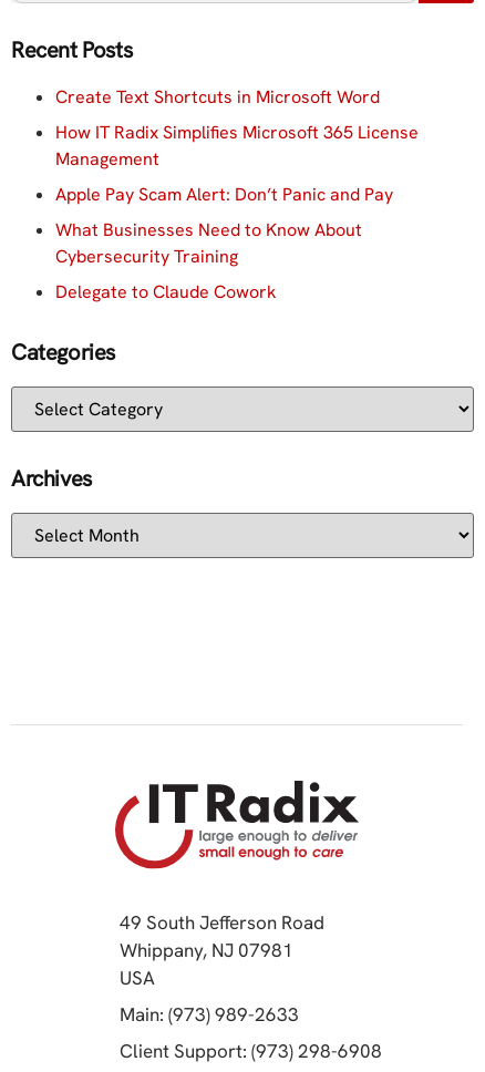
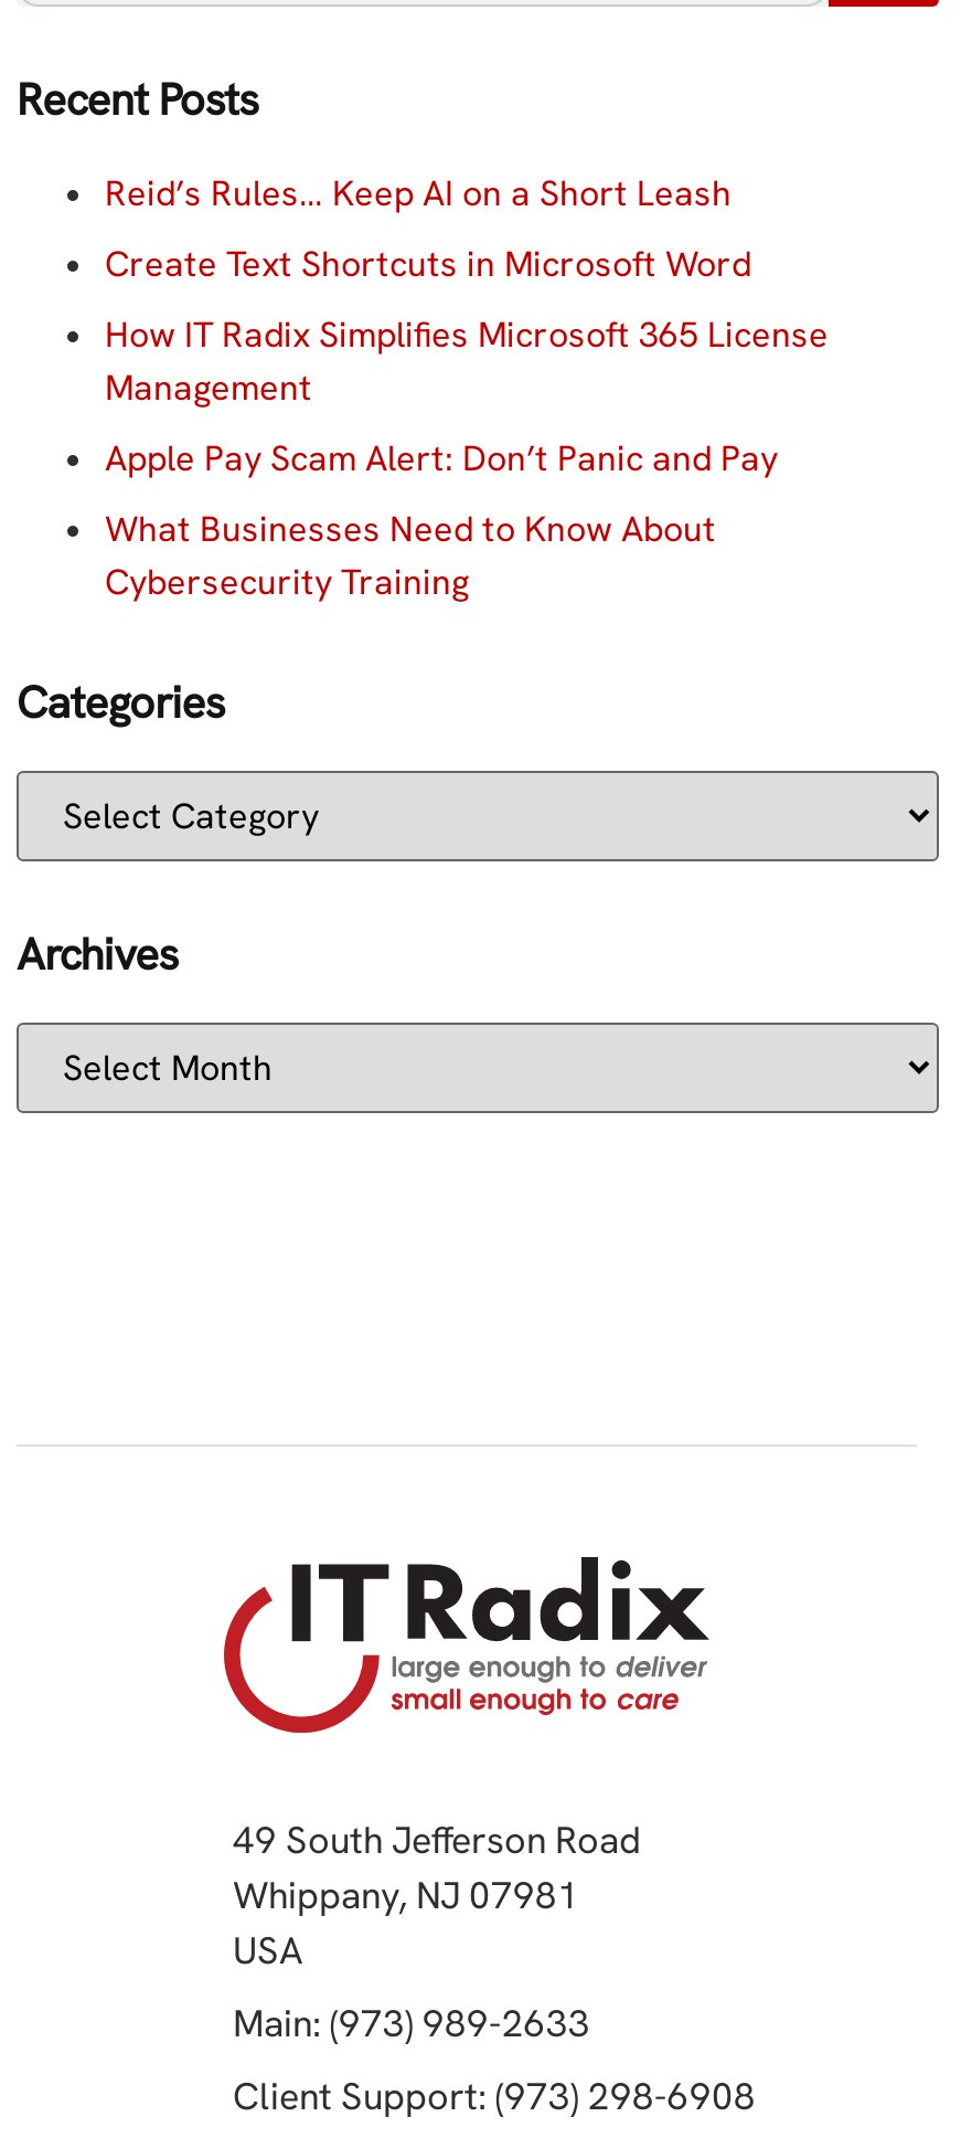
none -> [105,171,732,217] Reid’s Rules… Keep AI on a Short Leash
moved [55,85,419,268] -> [105,241,829,606]: Create Text Shortcuts in Microsoft Word | How IT Radix Simplifies Microsoft 365 License | Management | Apple Pay Scam Alert: Don’t Panic and Pay | What Businesses Need to Know About | Cybersecurity Training
[55,280,277,304] Delegate to Claude Cowork -> none

